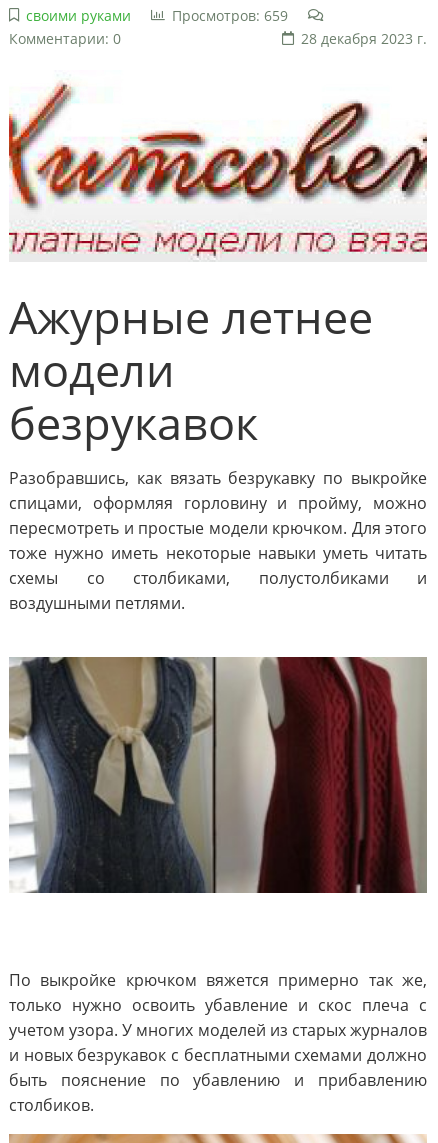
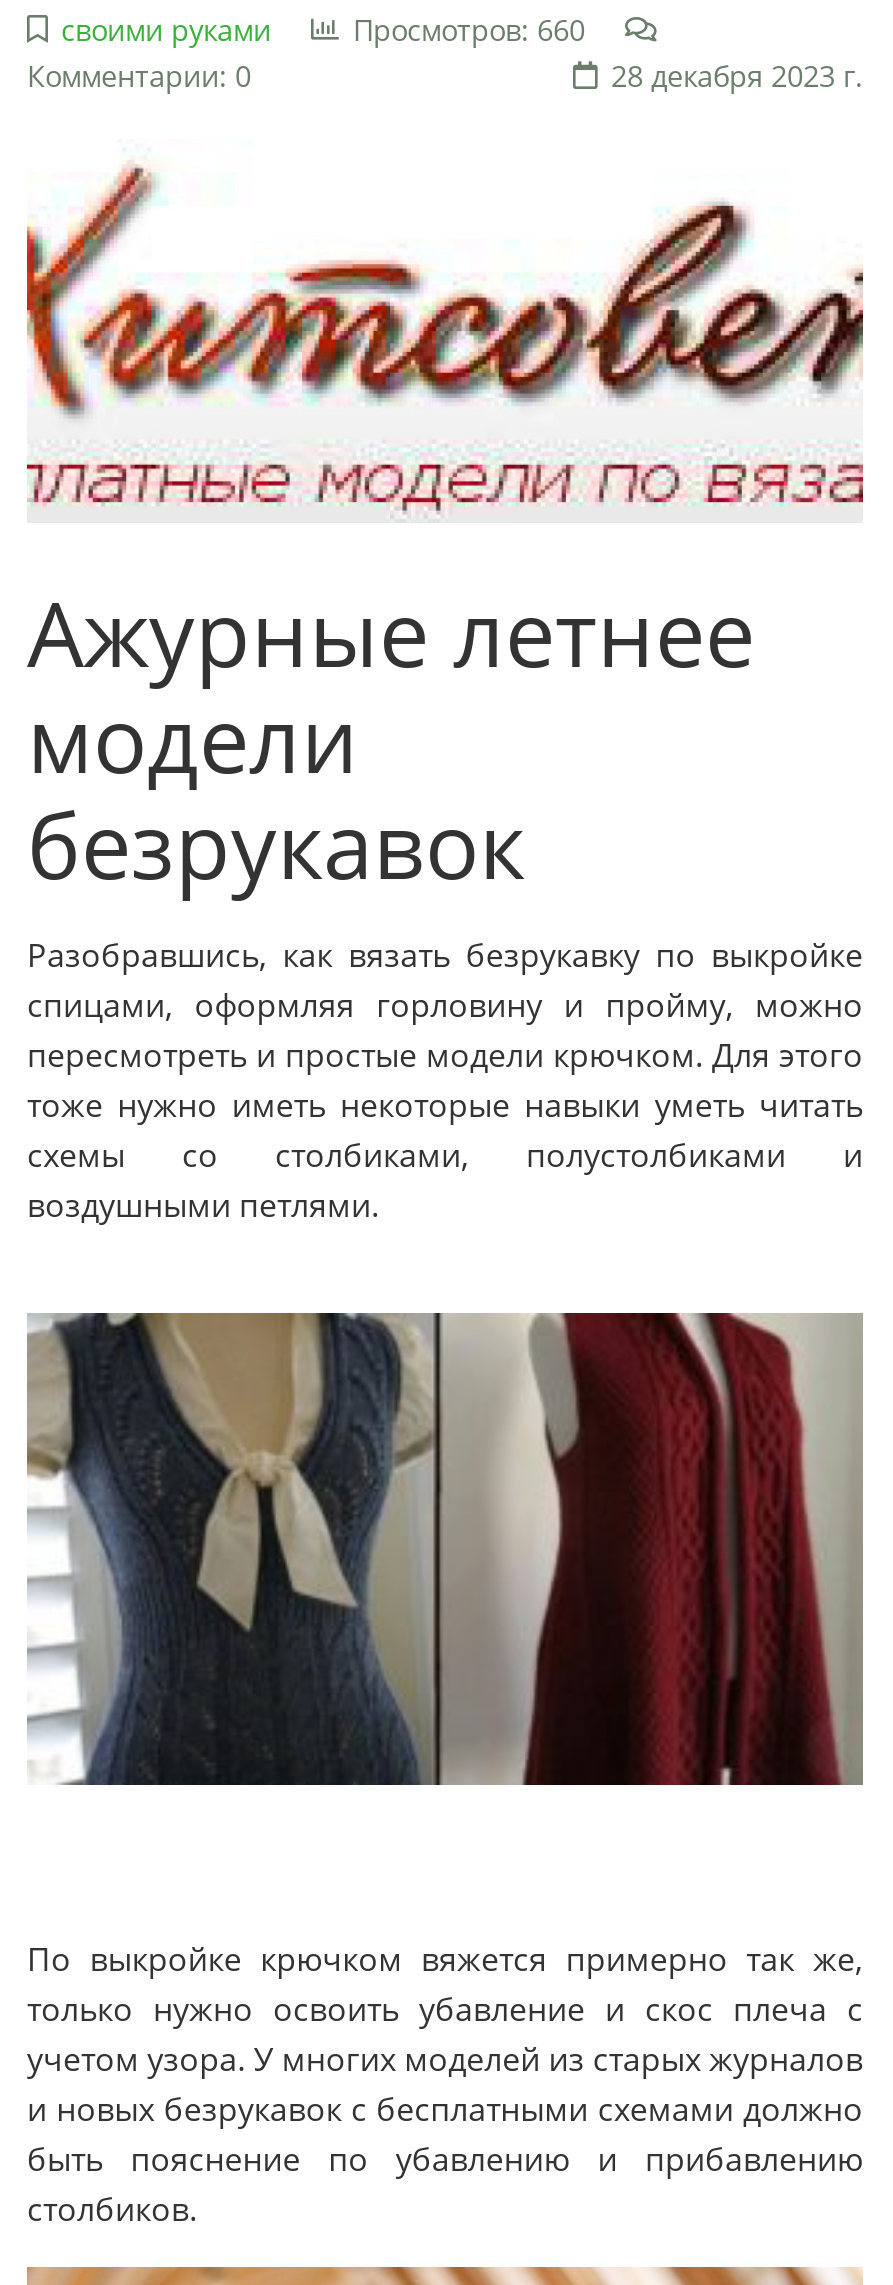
[172,6,288,25] Просмотров: 659 -> [353,11,585,49] Просмотров: 660

